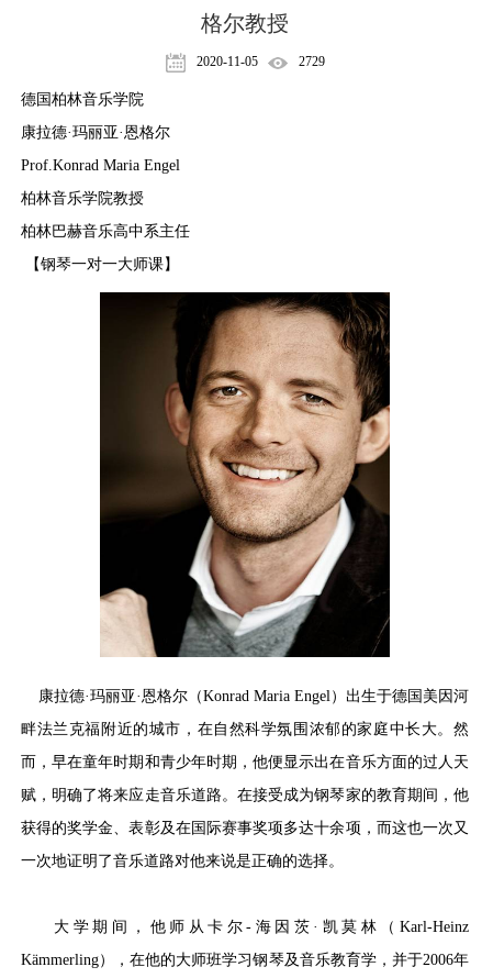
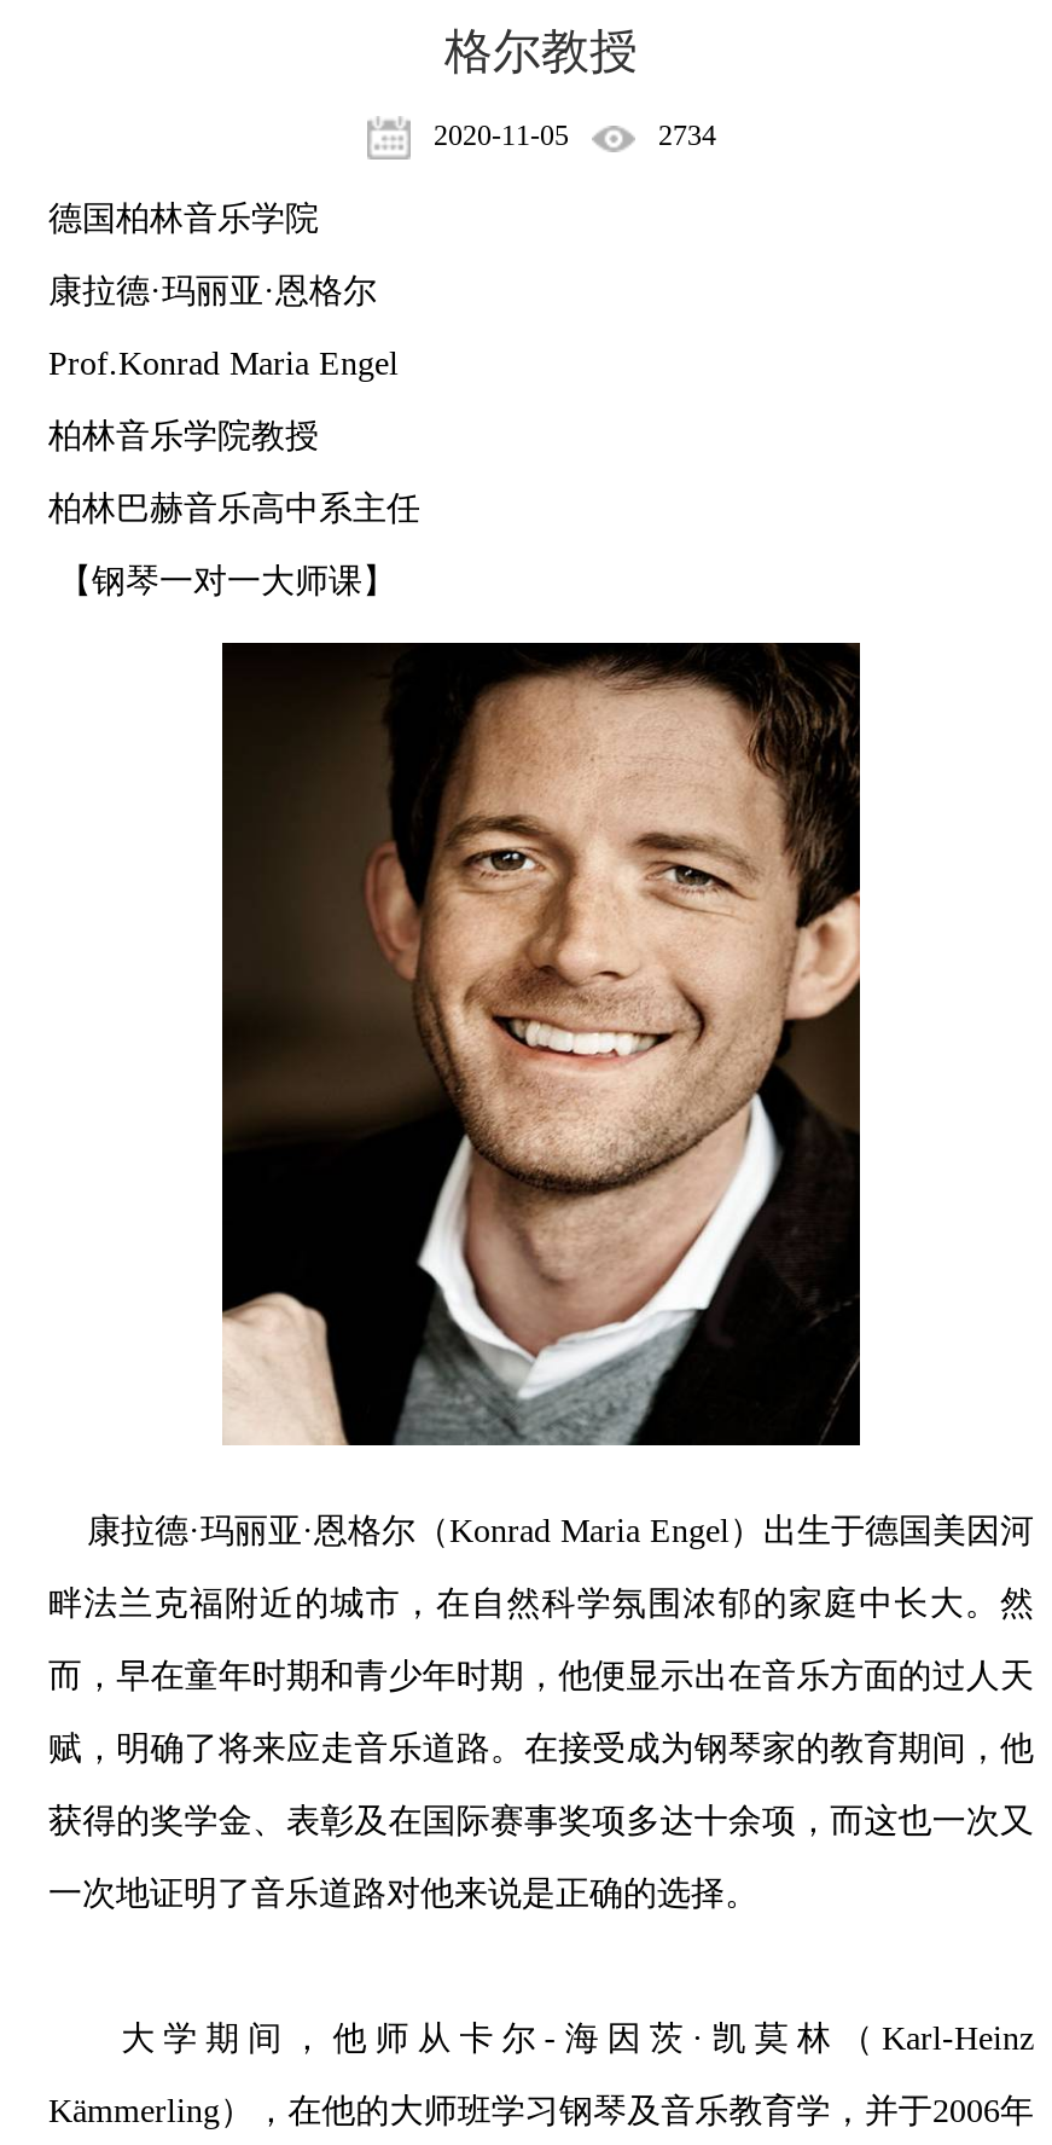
[196,54,324,69] 2020-11-05 2729 -> [434,118,716,152] 2020-11-05 2734

